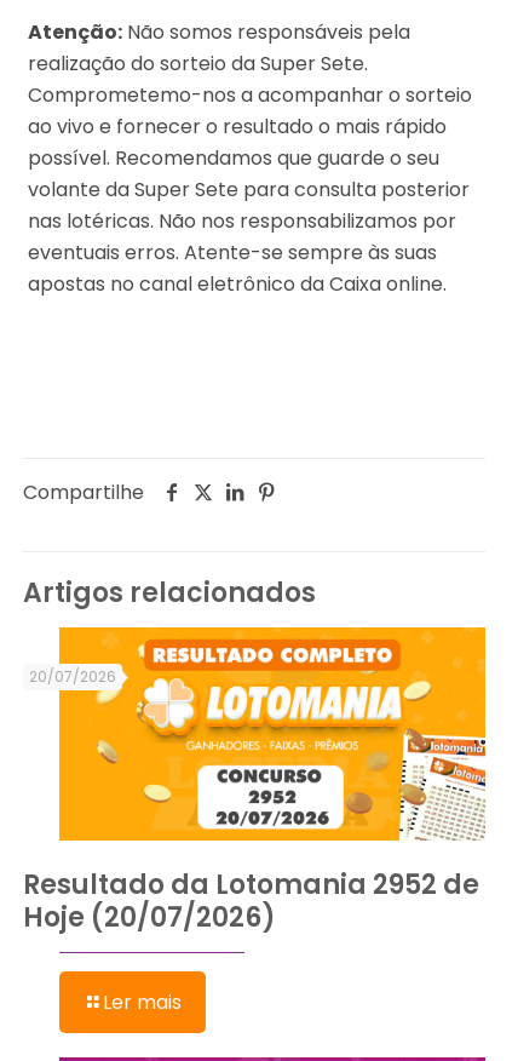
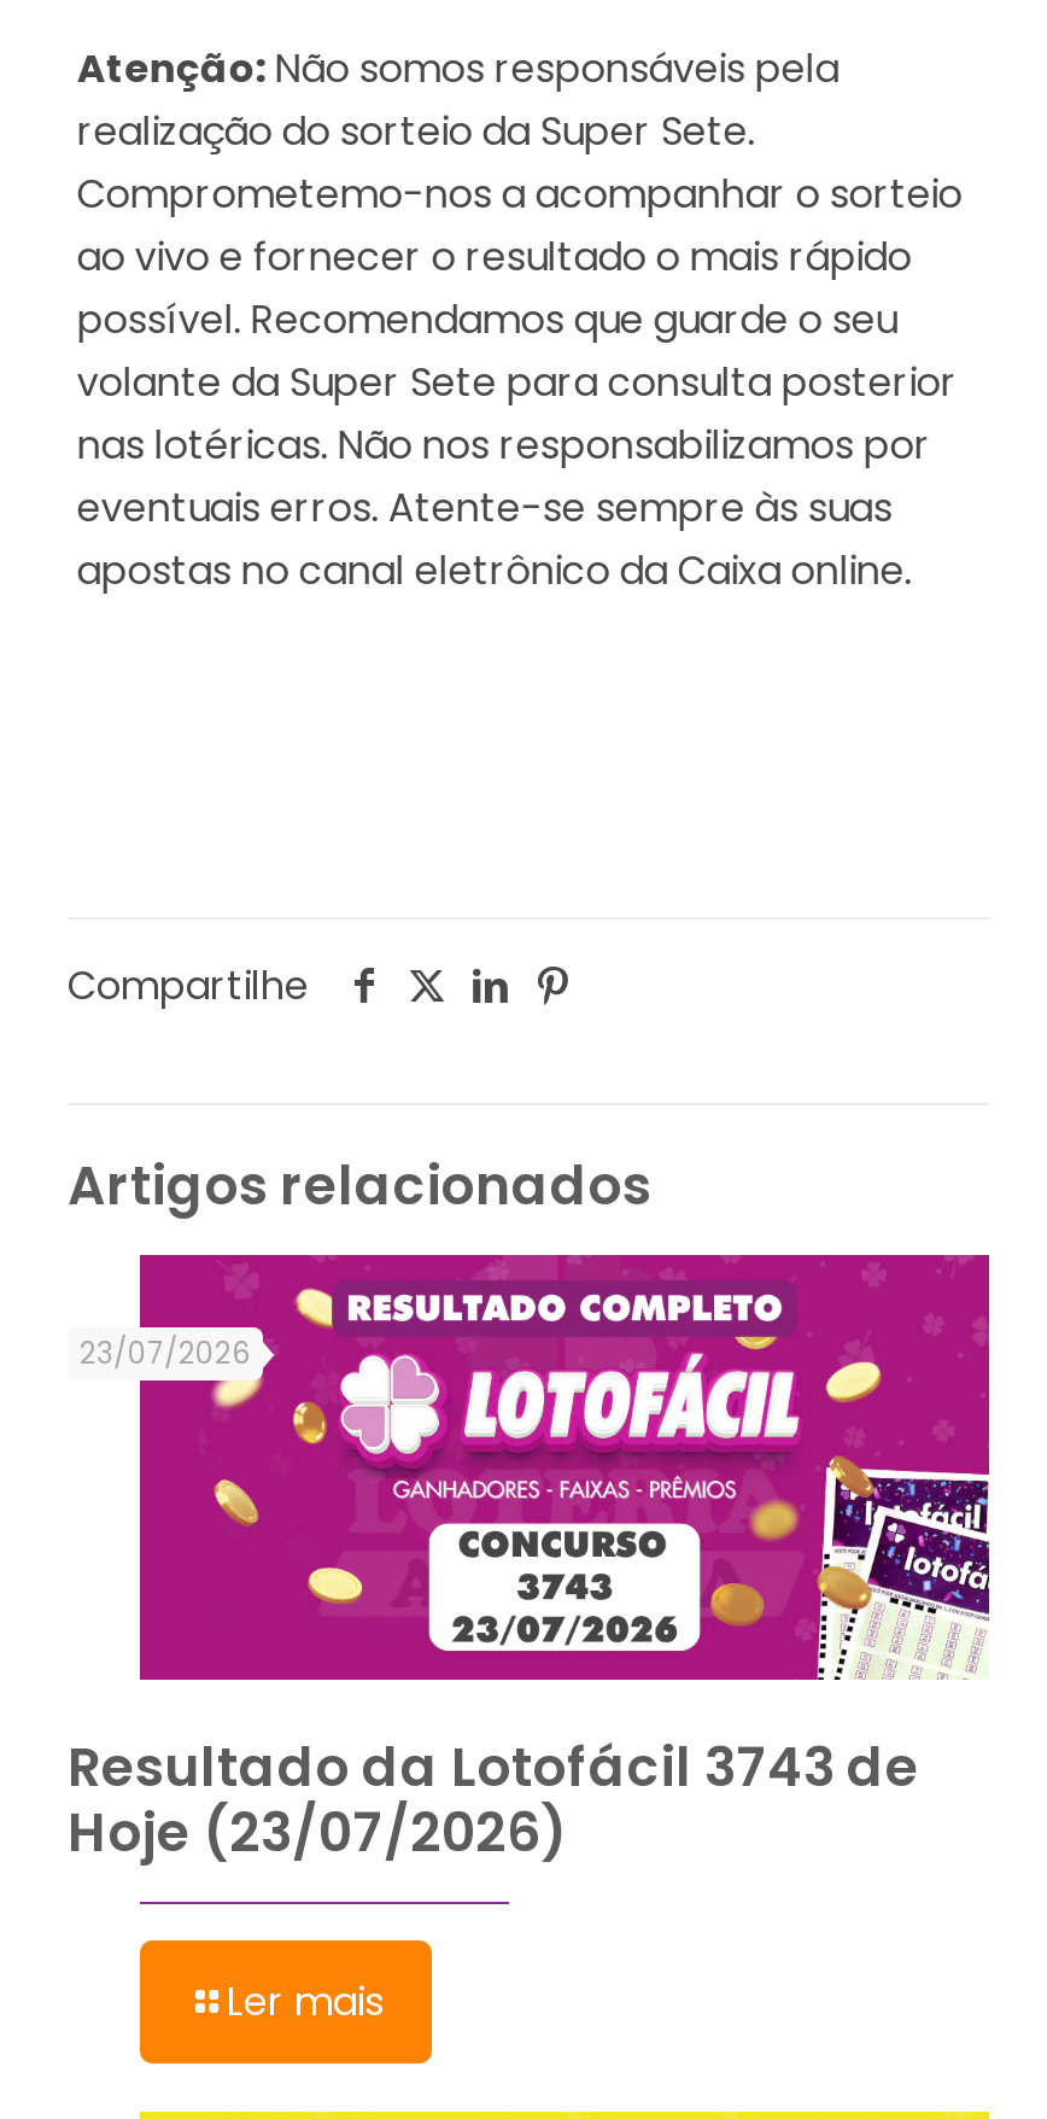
[29,626,487,842] [image] | 20/07/2026 -> [80,1253,992,1682] [image] | 23/07/2026
[23,866,479,903] Resultado da Lotomania 2952 de -> [68,1730,919,1805] Resultado da Lotofácil 3743 de
[23,898,276,936] Hoje (20/07/2026) -> [68,1795,569,1870] Hoje (23/07/2026)

